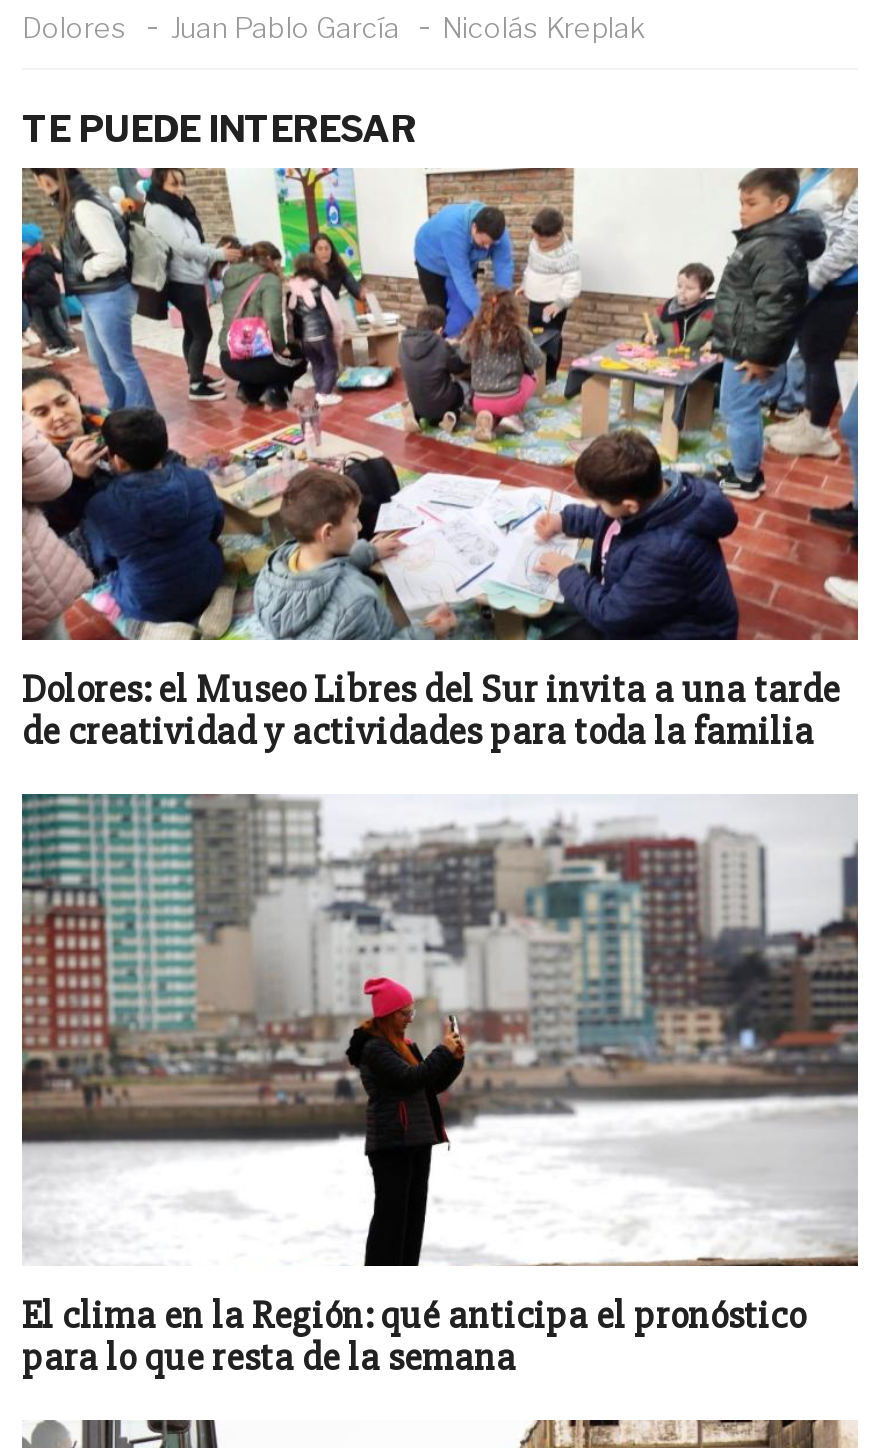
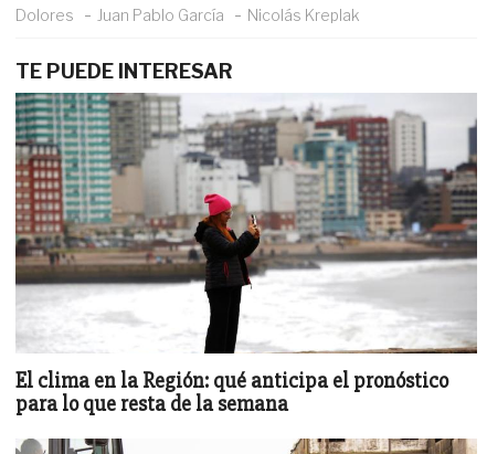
[20,166,860,756] [image] | Dolores: el Museo Libres del Sur invita a una tarde | de creatividad y actividades para toda la familia -> none

